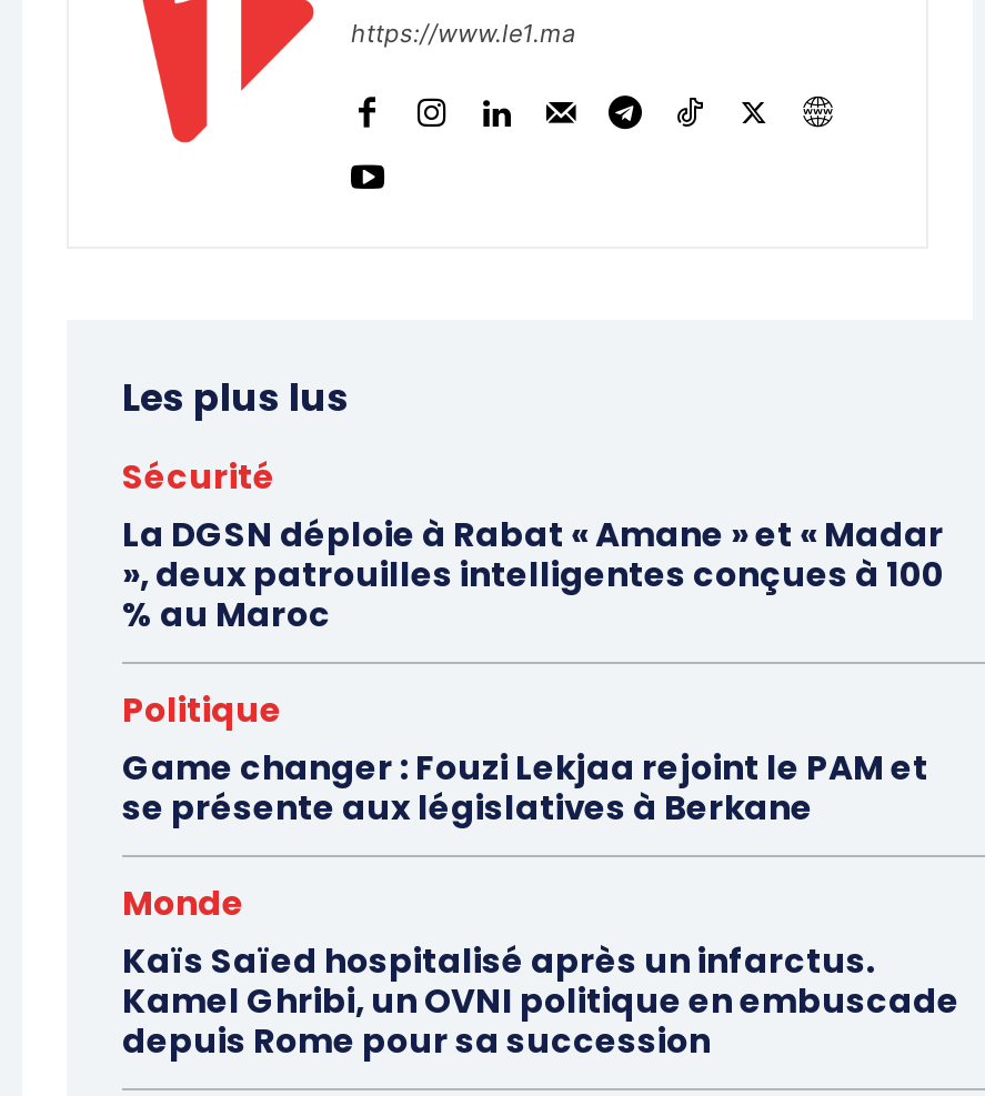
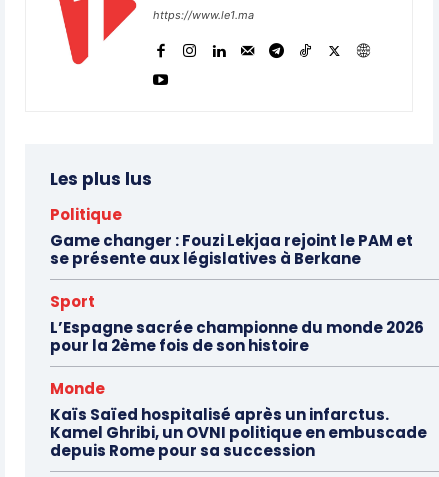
[122,453,944,637] Sécurité | La DGSN déploie à Rabat « Amane » et « Madar | », deux patrouilles intelligentes conçues à 100 | % au Maroc -> none
moved [122,686,928,830] -> [50,204,413,269]: Politique | Game changer : Fouzi Lekjaa rejoint le PAM et | se présente aux législatives à Berkane
none -> [50,291,424,356] Sport | L’Espagne sacrée championne du monde 2026 | pour la 2ème fois de son histoire

